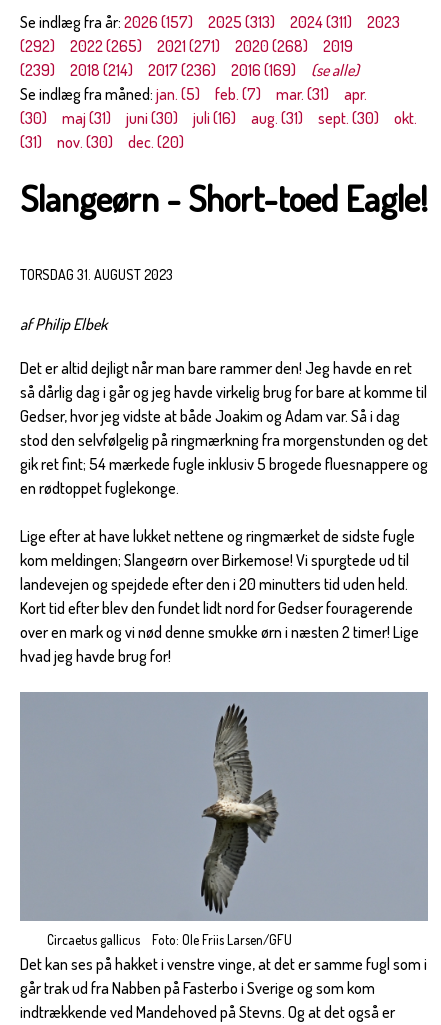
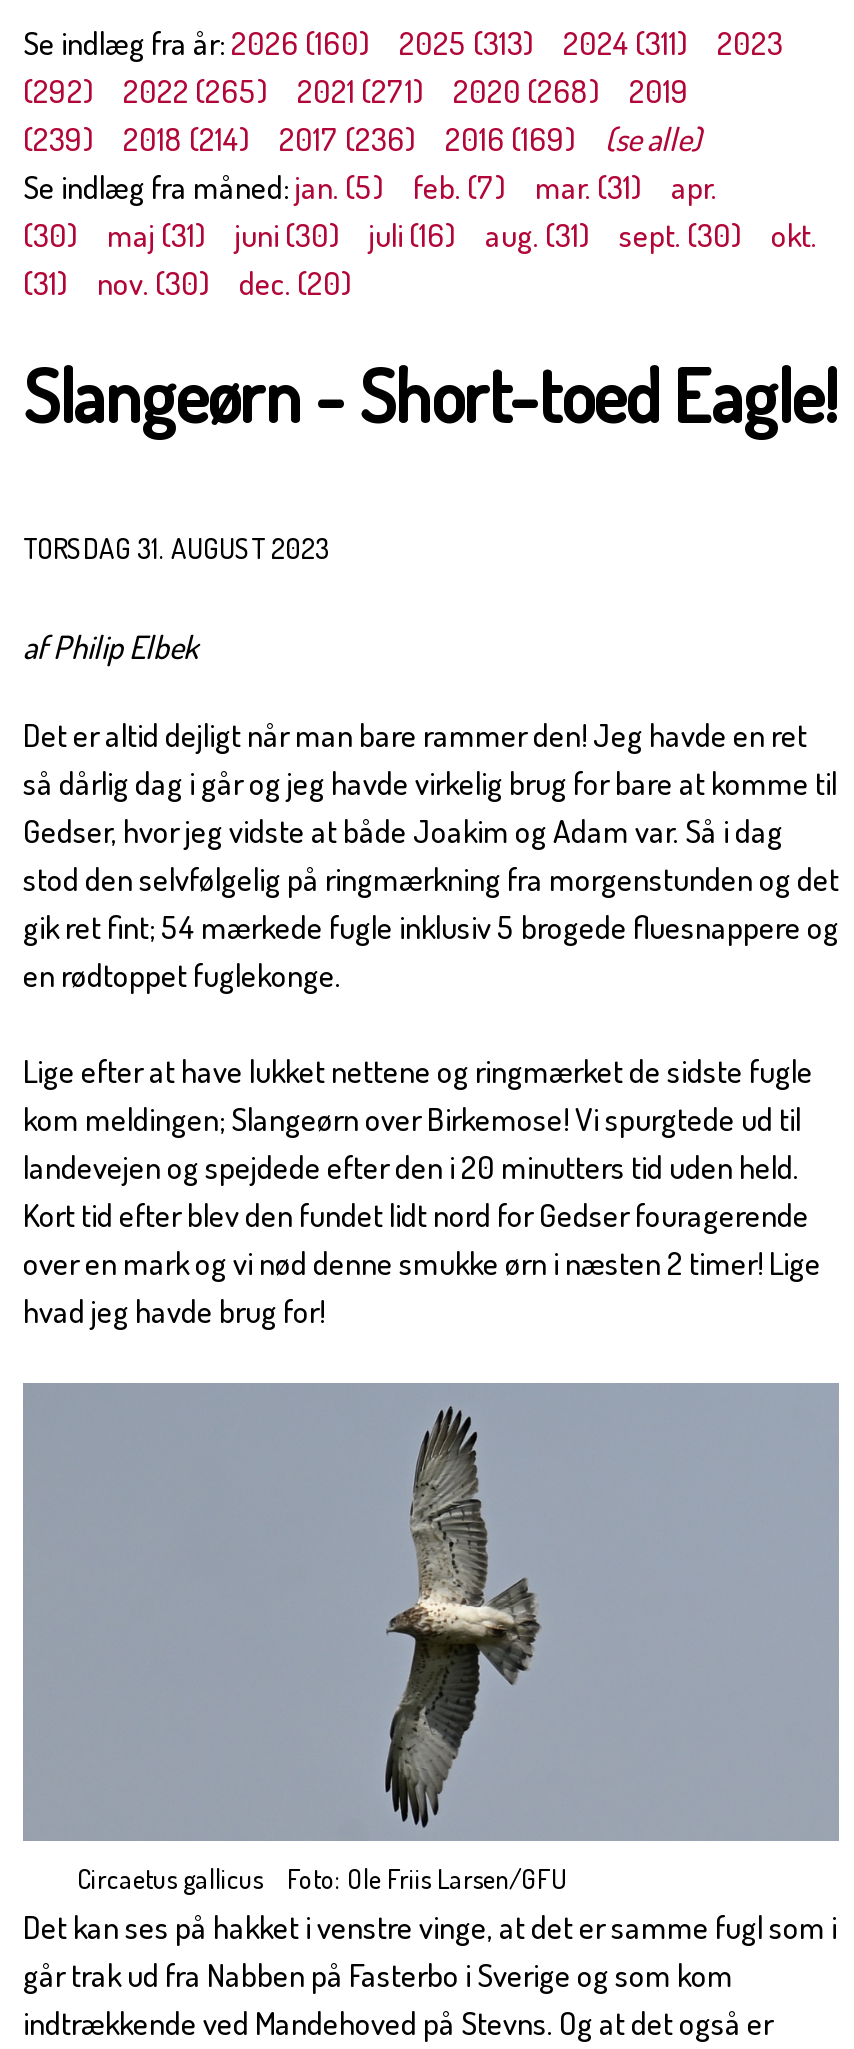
[20,12,193,32] Se indlæg fra år: 2026 (157) -> [23,22,369,62] Se indlæg fra år: 2026 (160)

